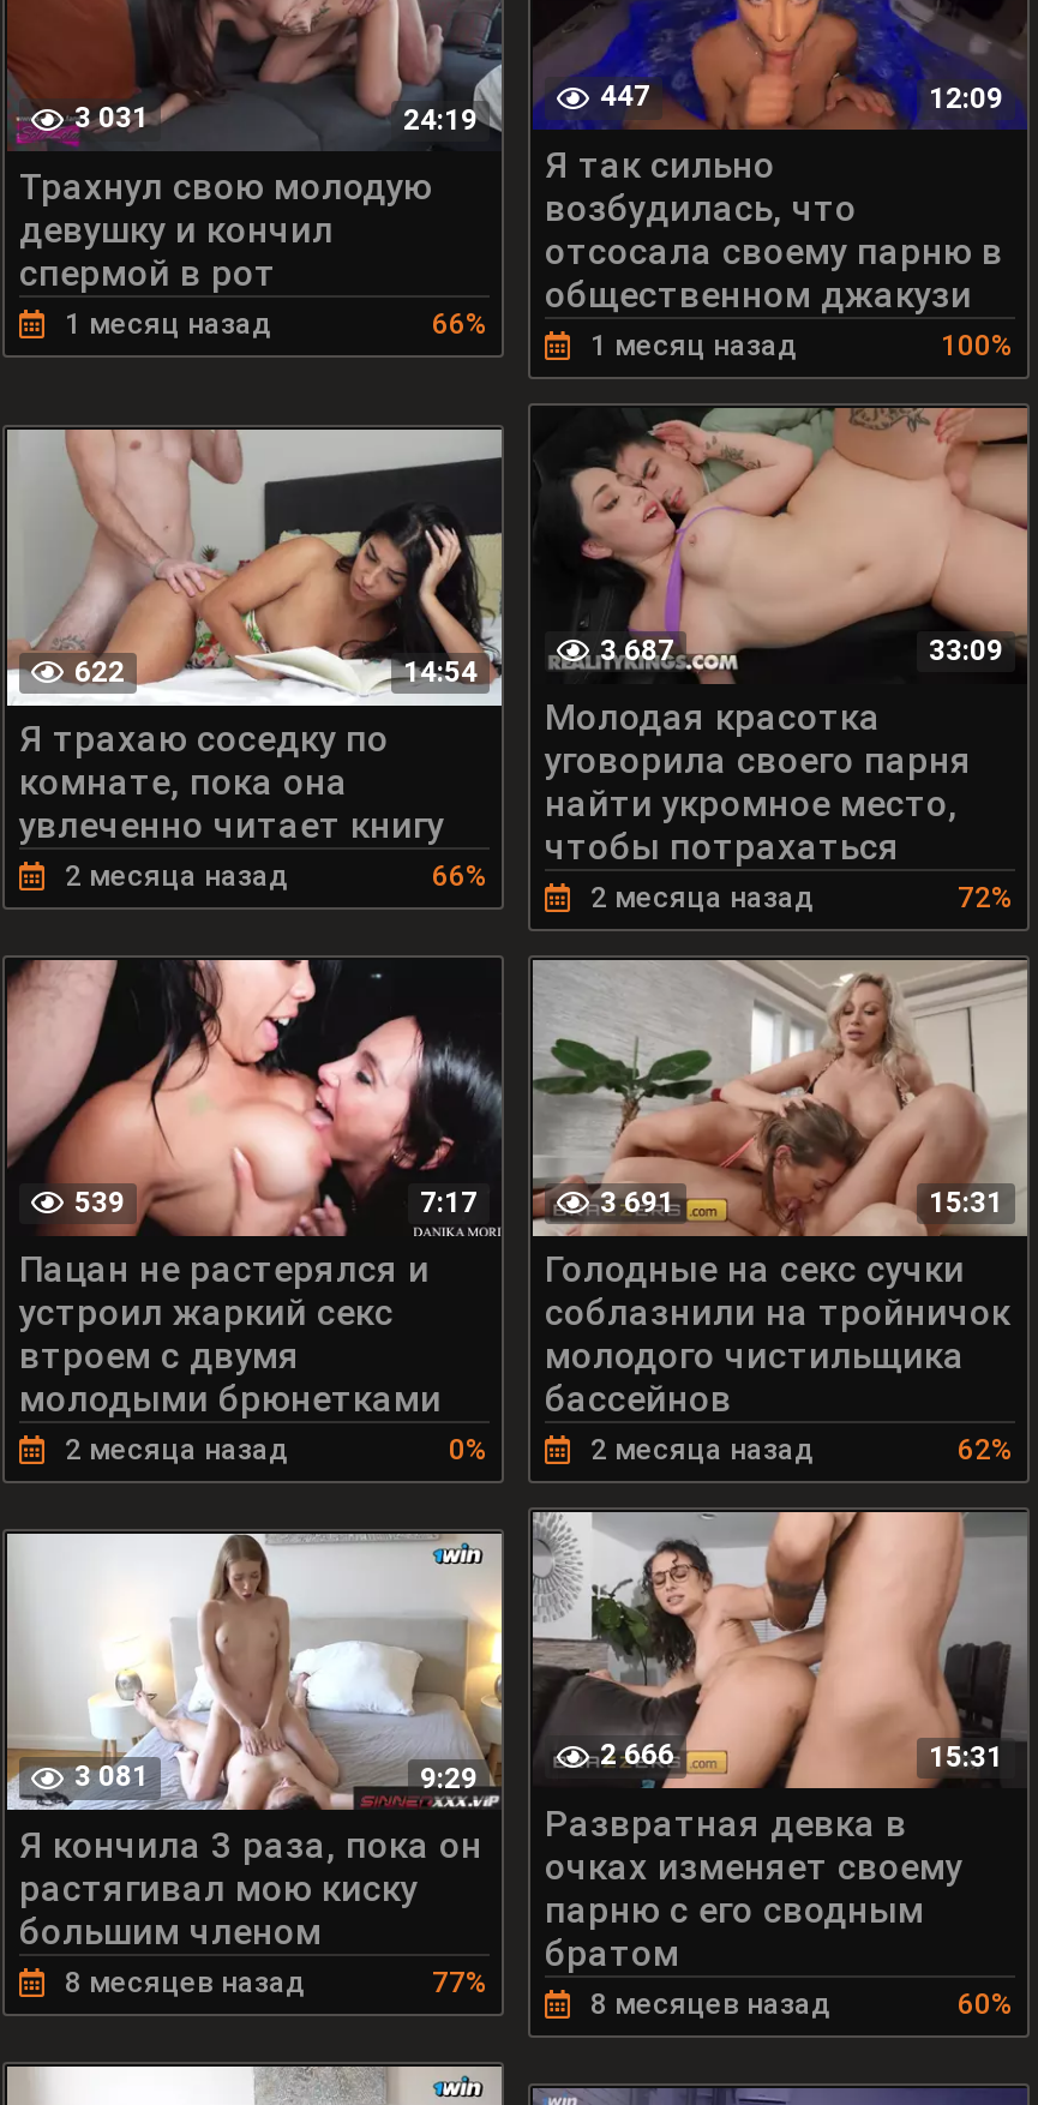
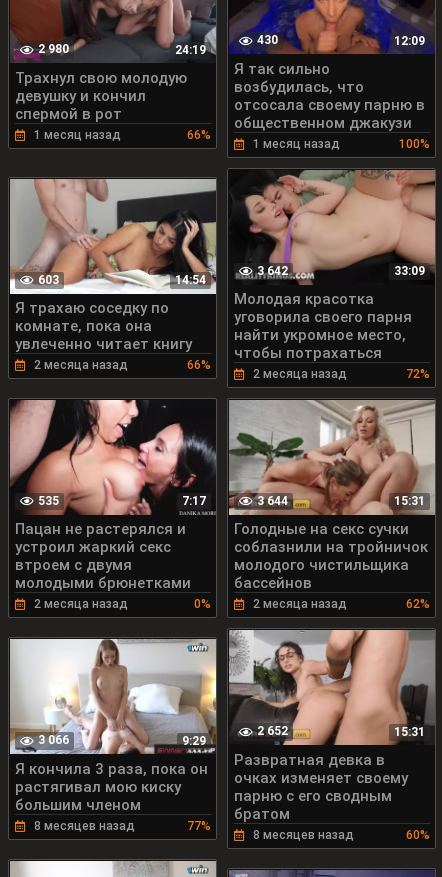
[600,80,650,114] 447 -> [257,33,278,47] 430
[74,102,149,135] 3 031 -> [38,42,69,56] 2 980
[600,633,674,667] 3 687 -> [257,264,288,278] 3 642
[74,655,125,688] 622 -> [38,273,59,287] 603
[74,1186,125,1220] 539 -> [38,494,59,508] 535
[600,1186,674,1220] 3 691 -> [257,494,288,508] 3 644
[600,1739,674,1773] 2 666 -> [257,724,288,738] 2 652
[74,1761,149,1794] 3 081 -> [38,733,69,747] 3 066

